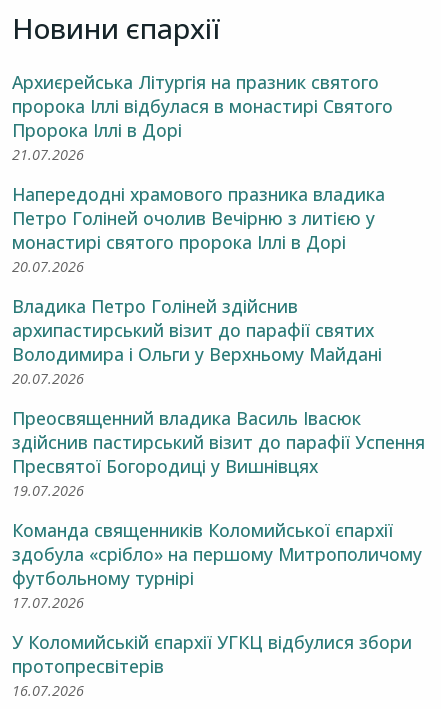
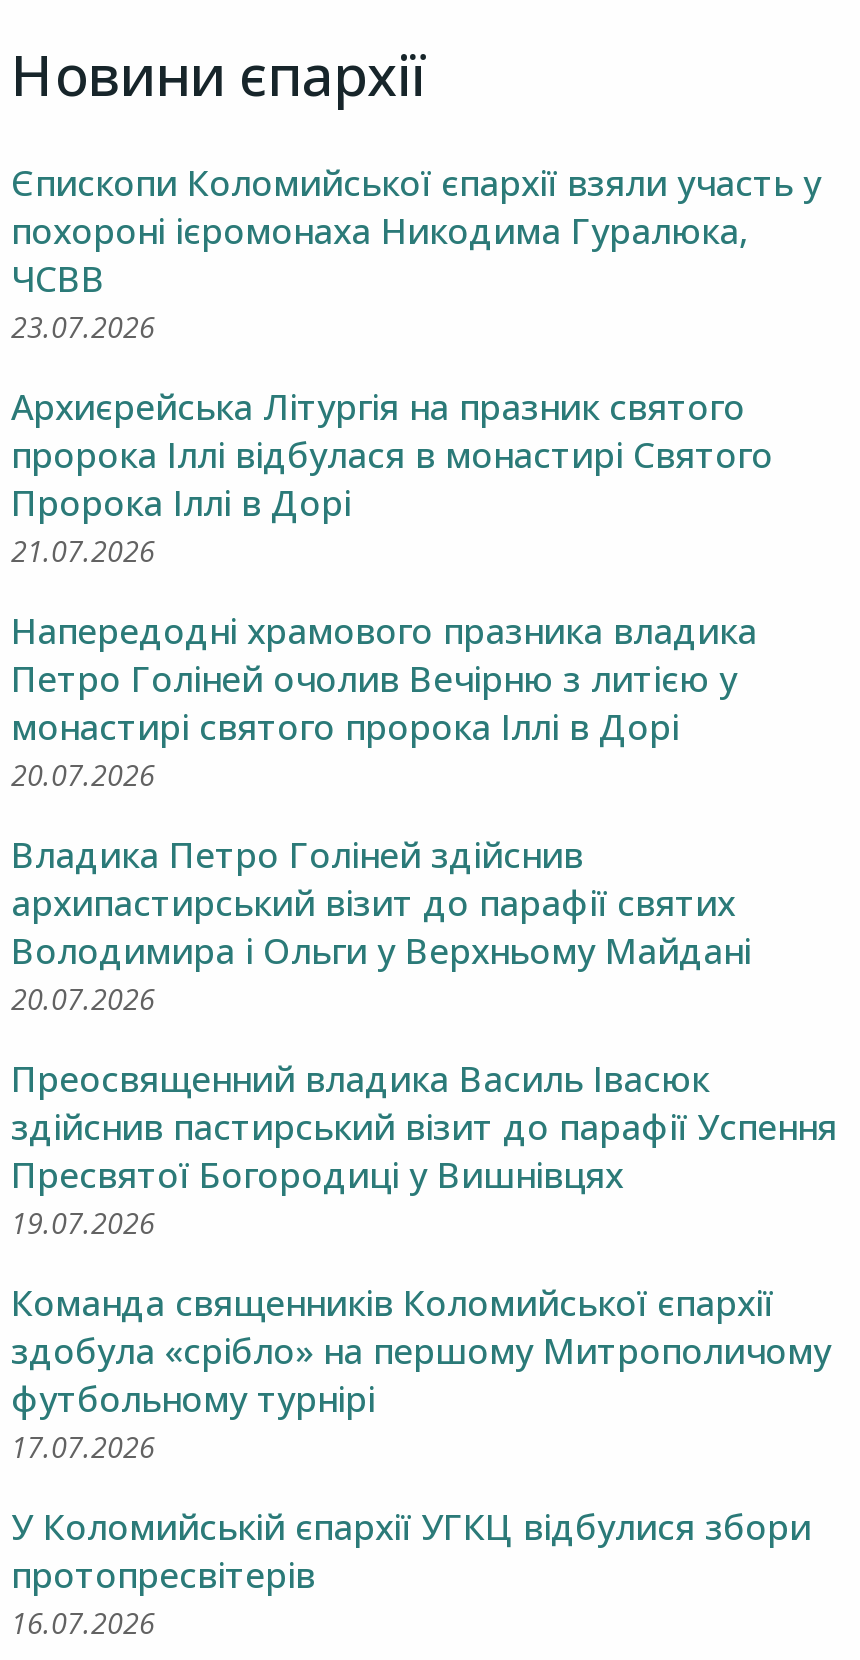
none -> [11,159,821,347] Єпископи Коломийської єпархії взяли участь у | похороні ієромонаха Никодима Гуралюка, | ЧСВВ | 23.07.2026

